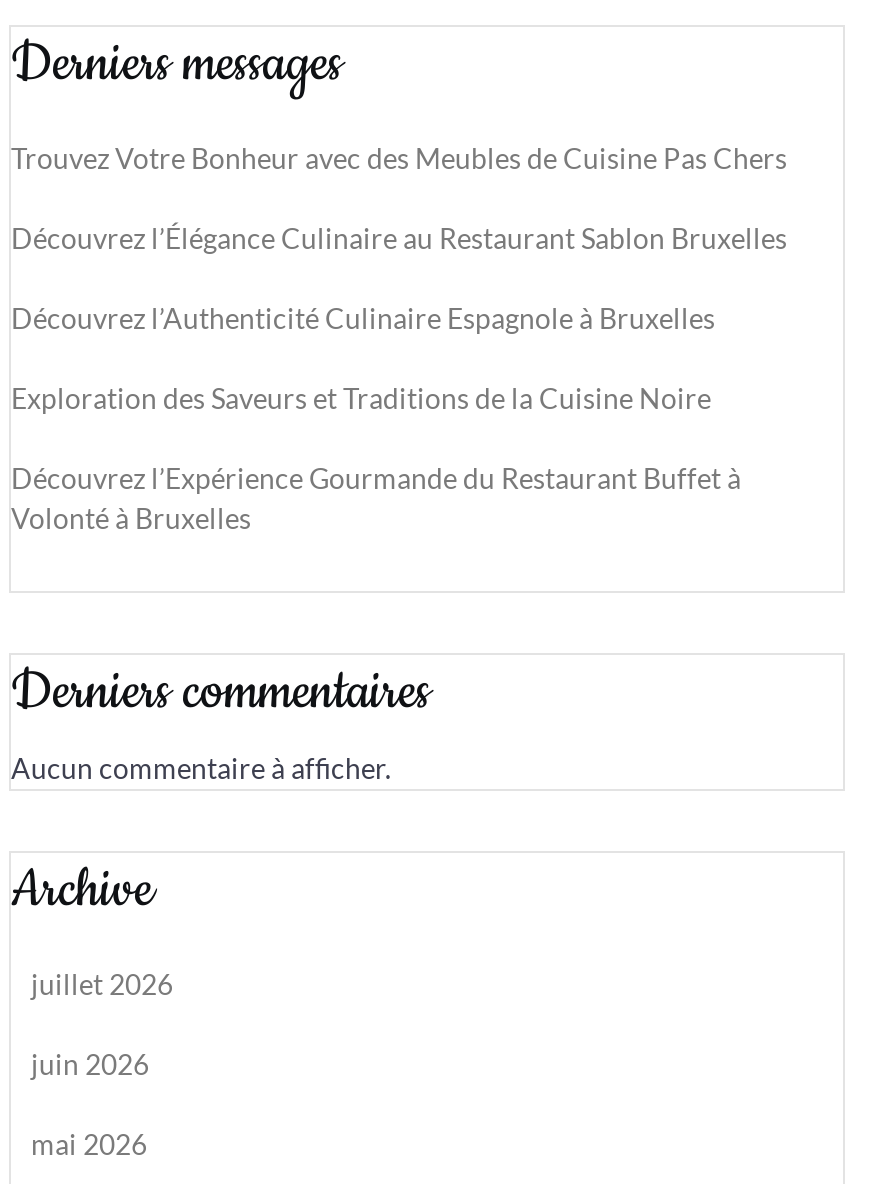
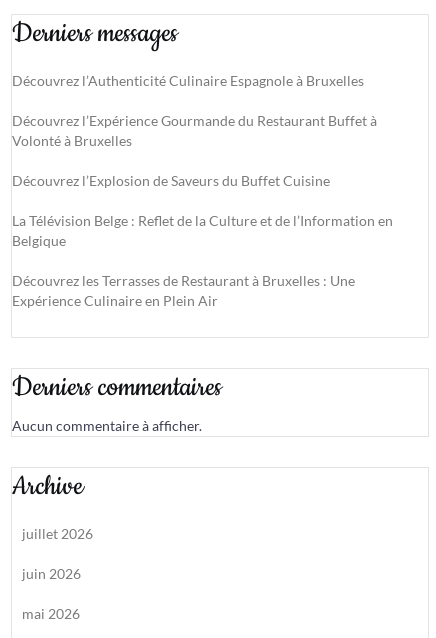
[11,141,787,255] Trouvez Votre Bonheur avec des Meubles de Cuisine Pas Chers | Découvrez l’Élégance Culinaire au Restaurant Sablon Bruxelles -> none
moved [11,301,715,335] -> [12,72,364,89]: Découvrez l’Authenticité Culinaire Espagnole à Bruxelles
[11,381,711,415] Exploration des Saveurs et Traditions de la Cuisine Noire -> none
moved [11,461,741,535] -> [12,112,377,149]: Découvrez l’Expérience Gourmande du Restaurant Buffet à | Volonté à Bruxelles
none -> [12,172,393,309] Découvrez l’Explosion de Saveurs du Buffet Cuisine | La Télévision Belge : Reflet de la Culture et de l’Information en | Belgique | Découvrez les Terrasses de Restaurant à Bruxelles : Une | Expérience Culinaire en Plein Air

